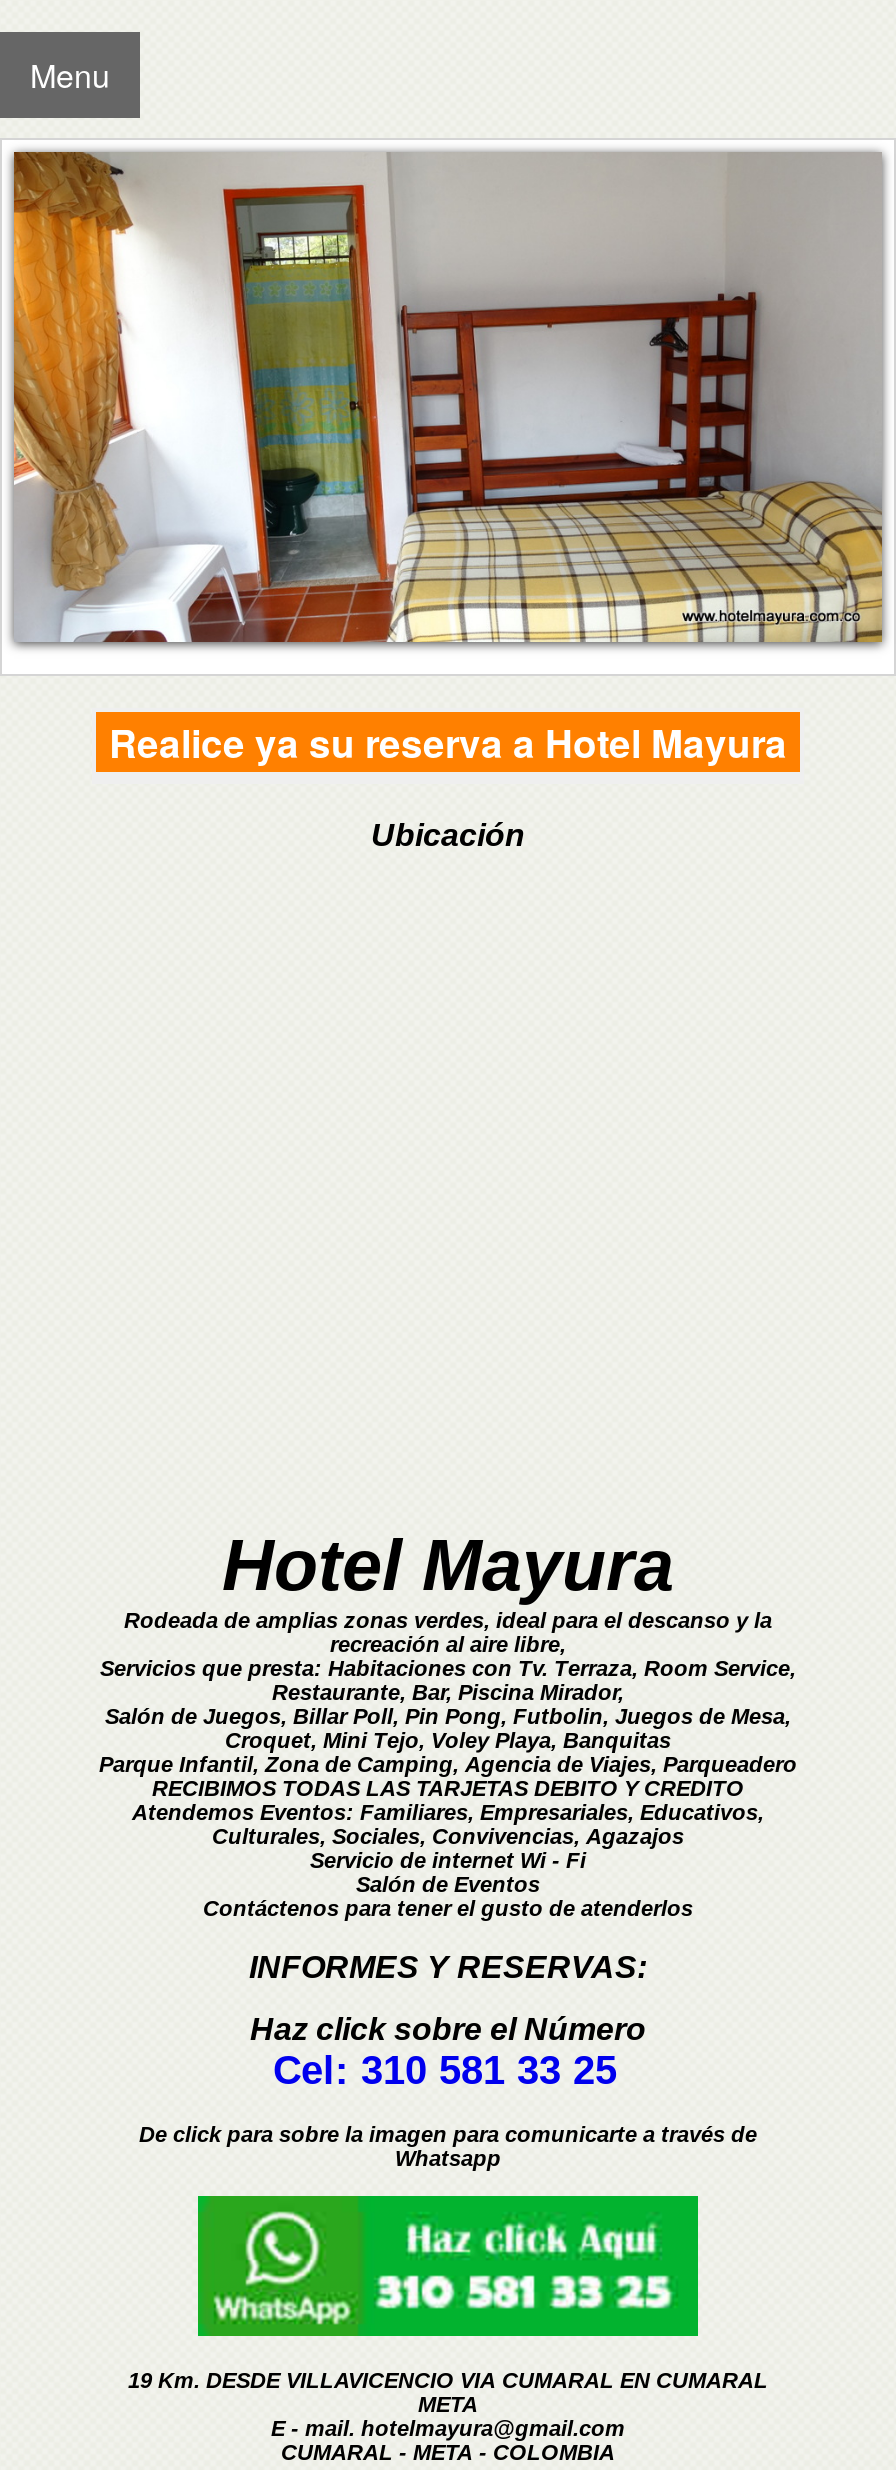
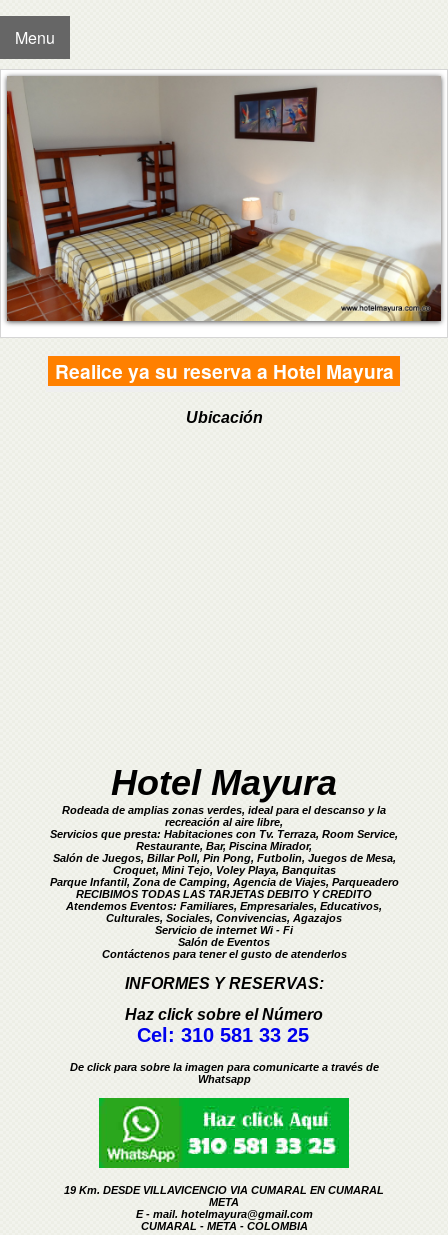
[12,152,884,644] [image] -> [6,76,442,322] [image]

